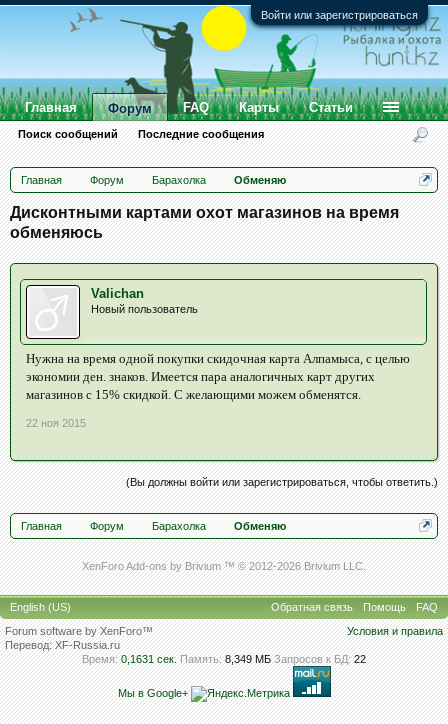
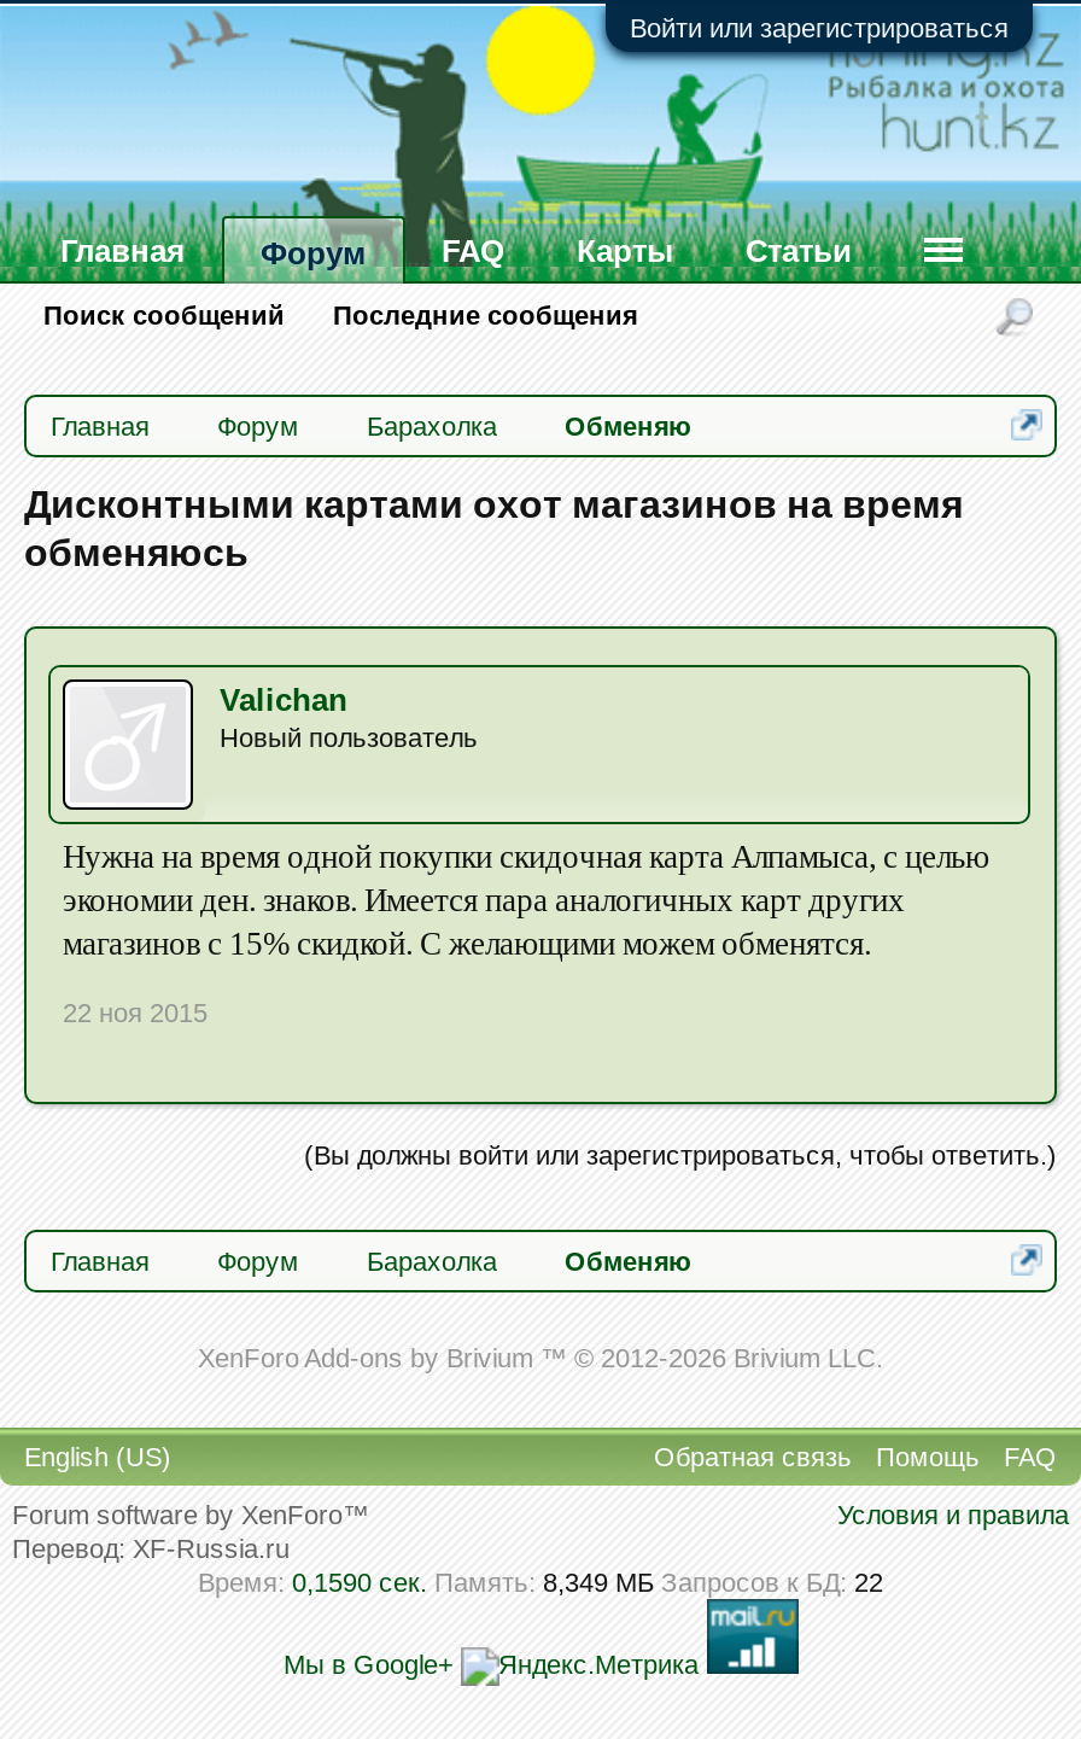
[82,653,366,665] Время: 0,1631 сек. Память: 8,349 МБ Запросов к БД: 22 -> [198,1568,883,1597] Время: 0,1590 сек. Память: 8,349 МБ Запросов к БД: 22

